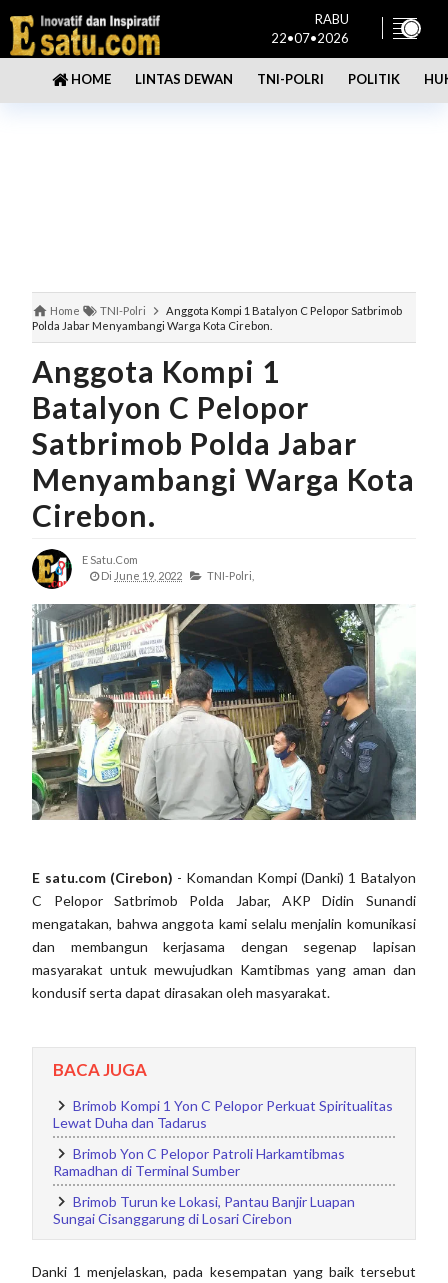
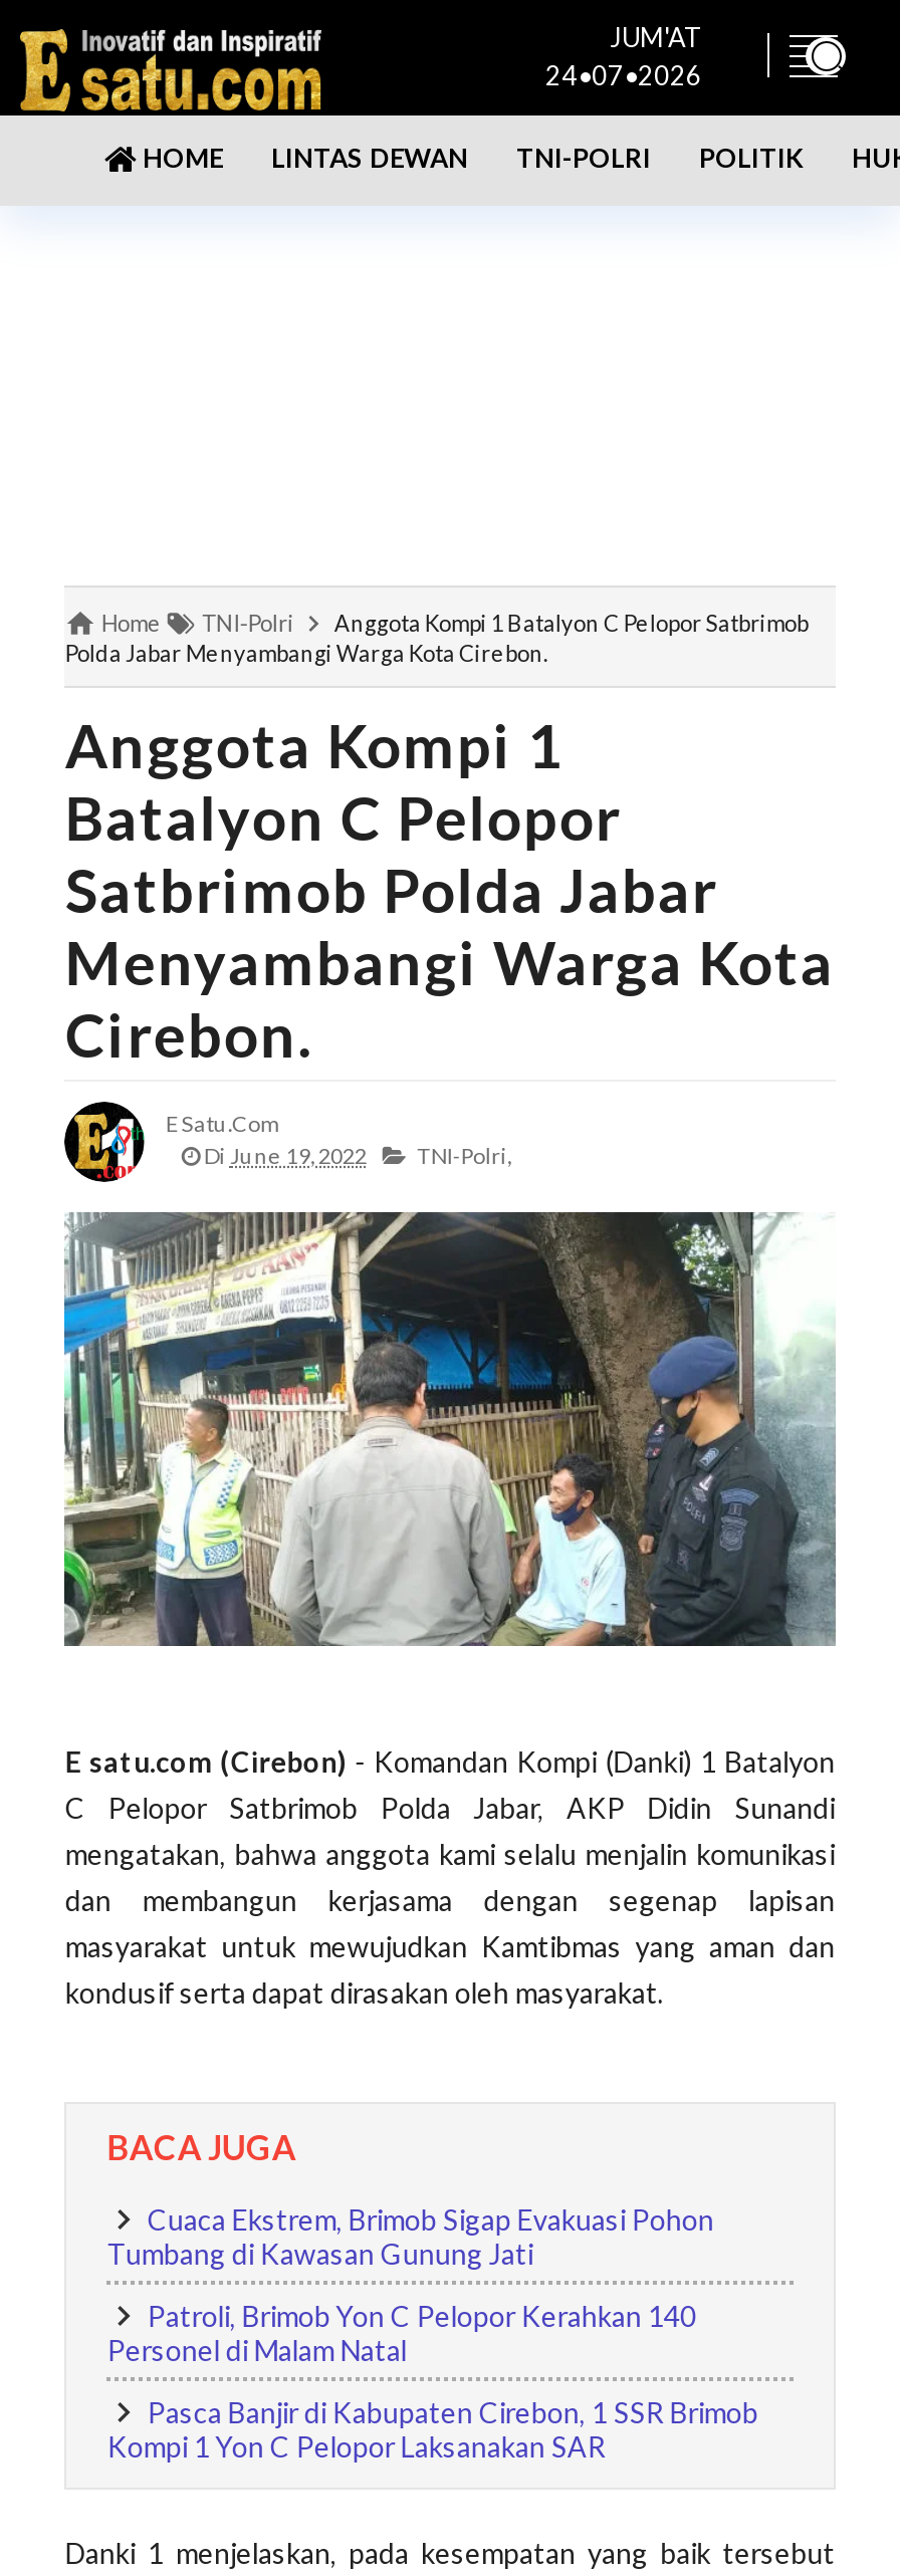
[271,11,349,46] RABU | 22•07•2026 -> [545,21,702,91] JUM'AT | 24•07•2026
[53,1096,393,1130] Brimob Kompi 1 Yon C Pelopor Perkuat Spiritualitas | Lewat Duha dan Tadarus -> [107,2201,714,2270] Cuaca Ekstrem, Brimob Sigap Evakuasi Pohon | Tumbang di Kawasan Gunung Jati
[53,1144,345,1178] Brimob Yon C Pelopor Patroli Harkamtibmas | Ramadhan di Terminal Sumber -> [107,2298,696,2366] Patroli, Brimob Yon C Pelopor Kerahkan 140 | Personel di Malam Natal
[53,1192,355,1226] Brimob Turun ke Lokasi, Pantau Banjir Luapan | Sungai Cisanggarung di Losari Cirebon -> [107,2394,758,2463] Pasca Banjir di Kabupaten Cirebon, 1 SSR Brimob | Kompi 1 Yon C Pelopor Laksanakan SAR

